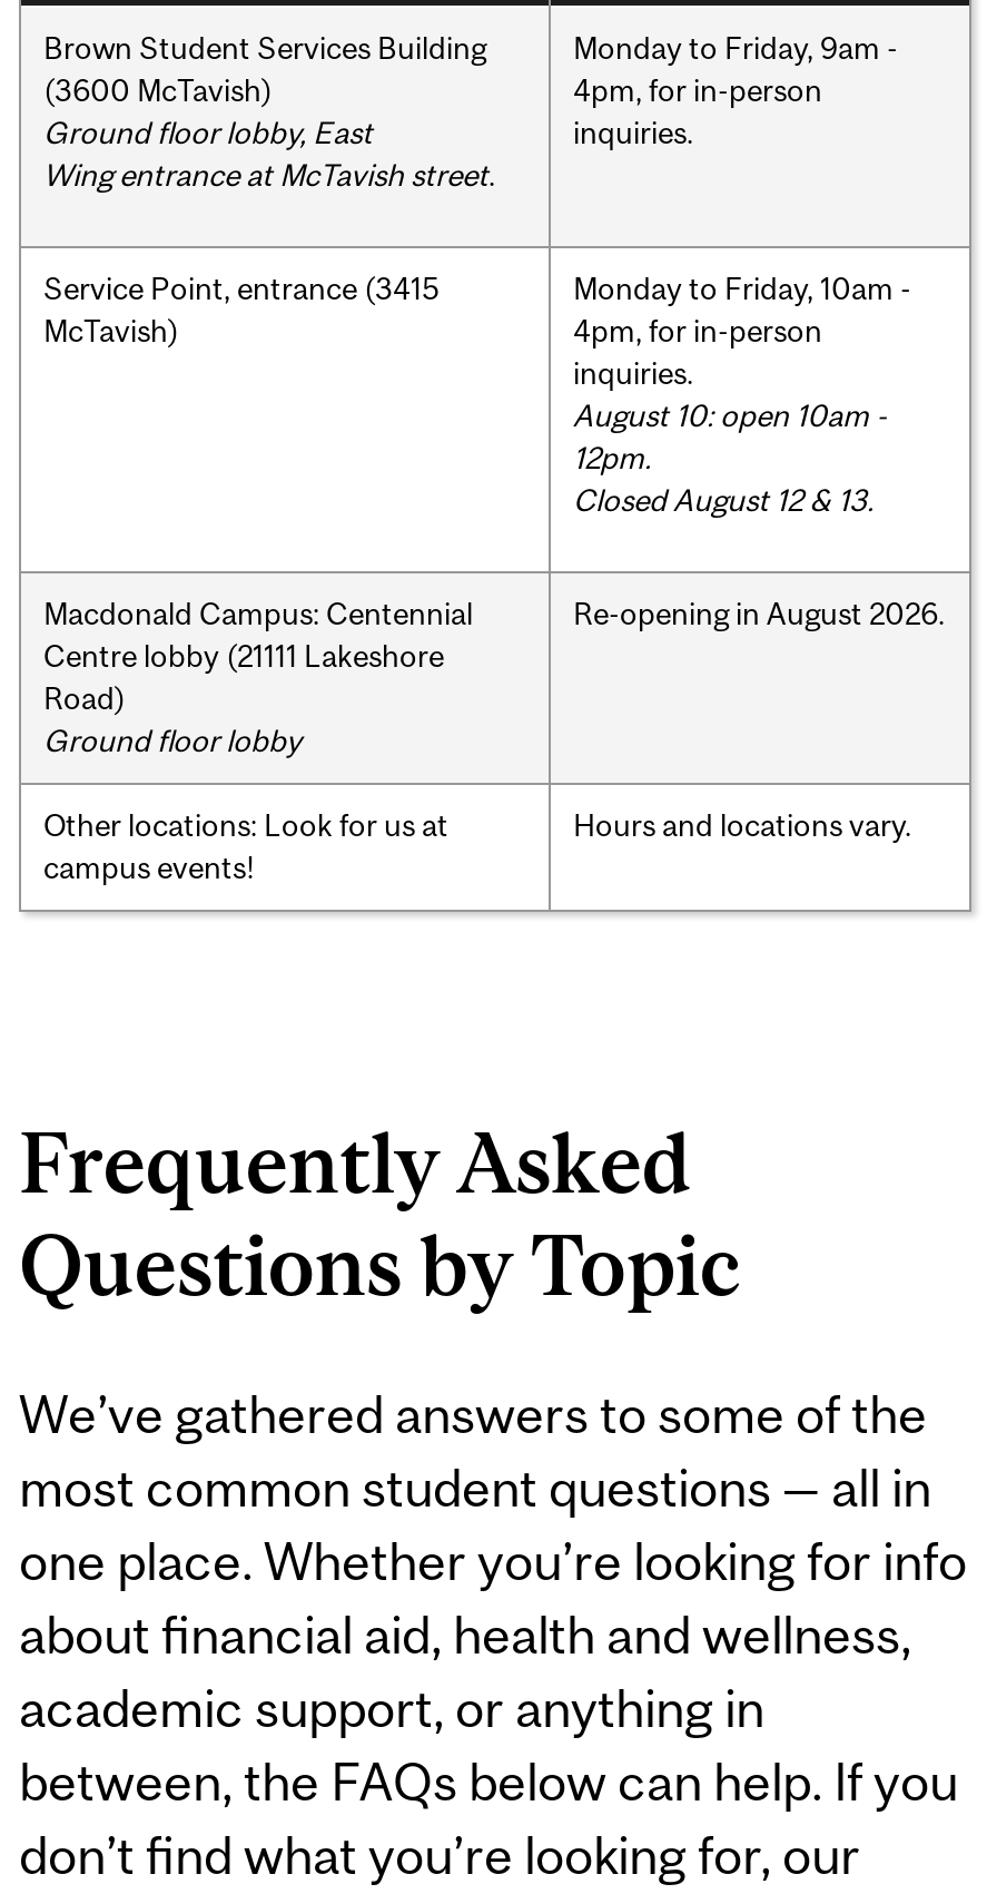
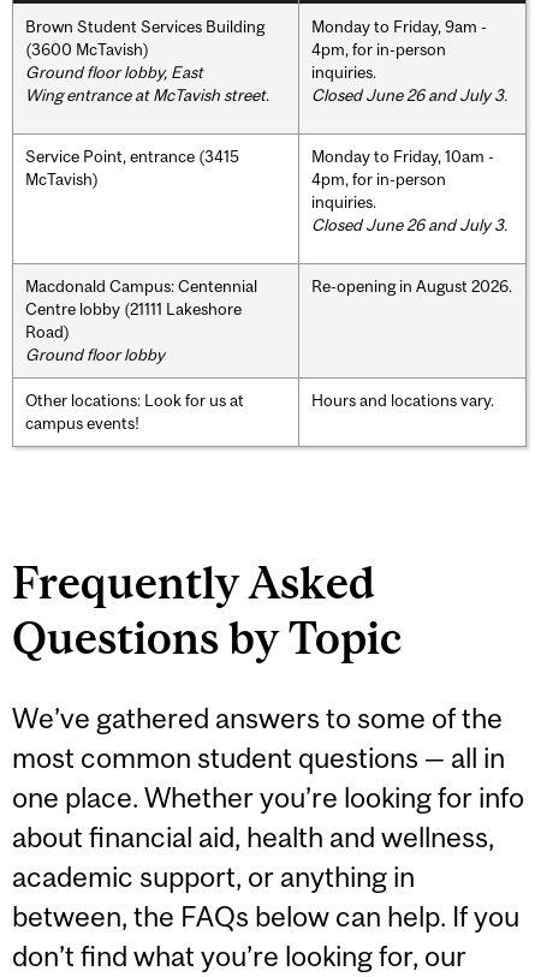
none -> [311,85,507,104] Closed June 26 and July 3.
[573,397,887,517] August 10: open 10am - | 12pm. | Closed August 12 & 13. -> [311,215,507,234] Closed June 26 and July 3.

